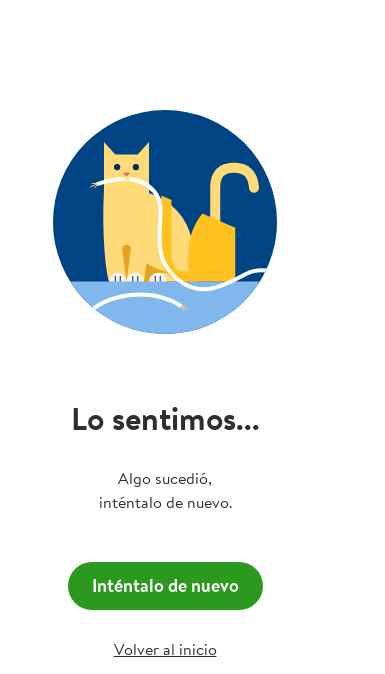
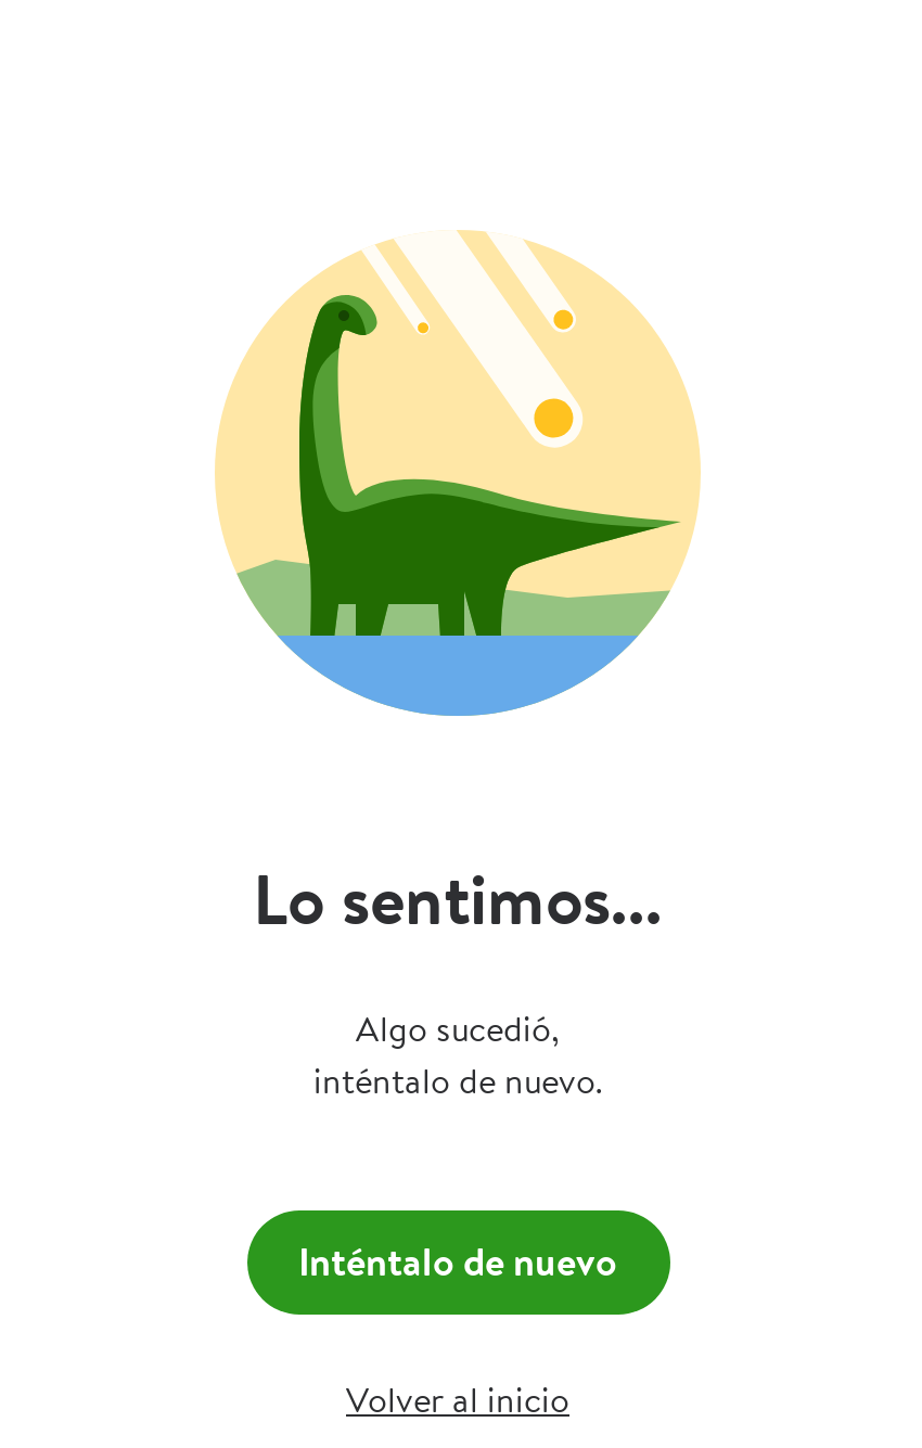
[52,109,278,312] [image] -> [215,230,701,666] [image]

